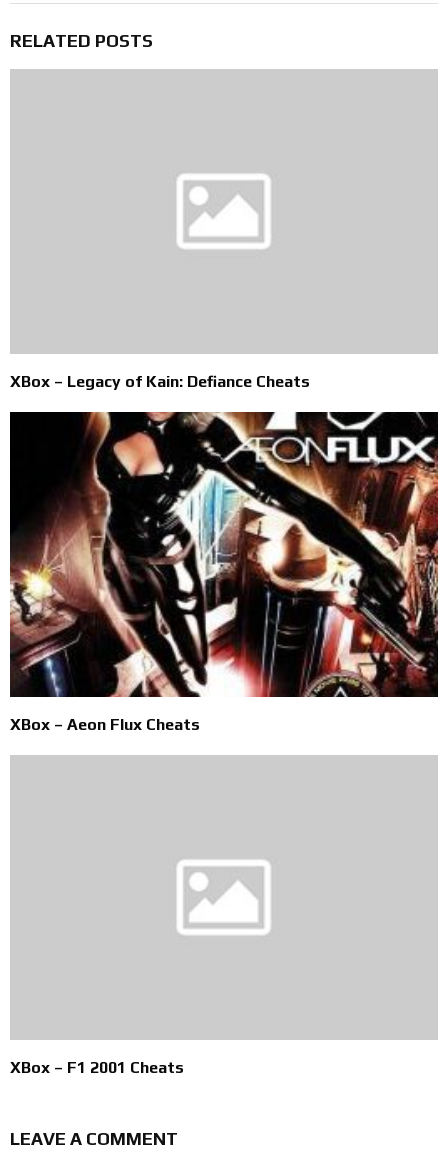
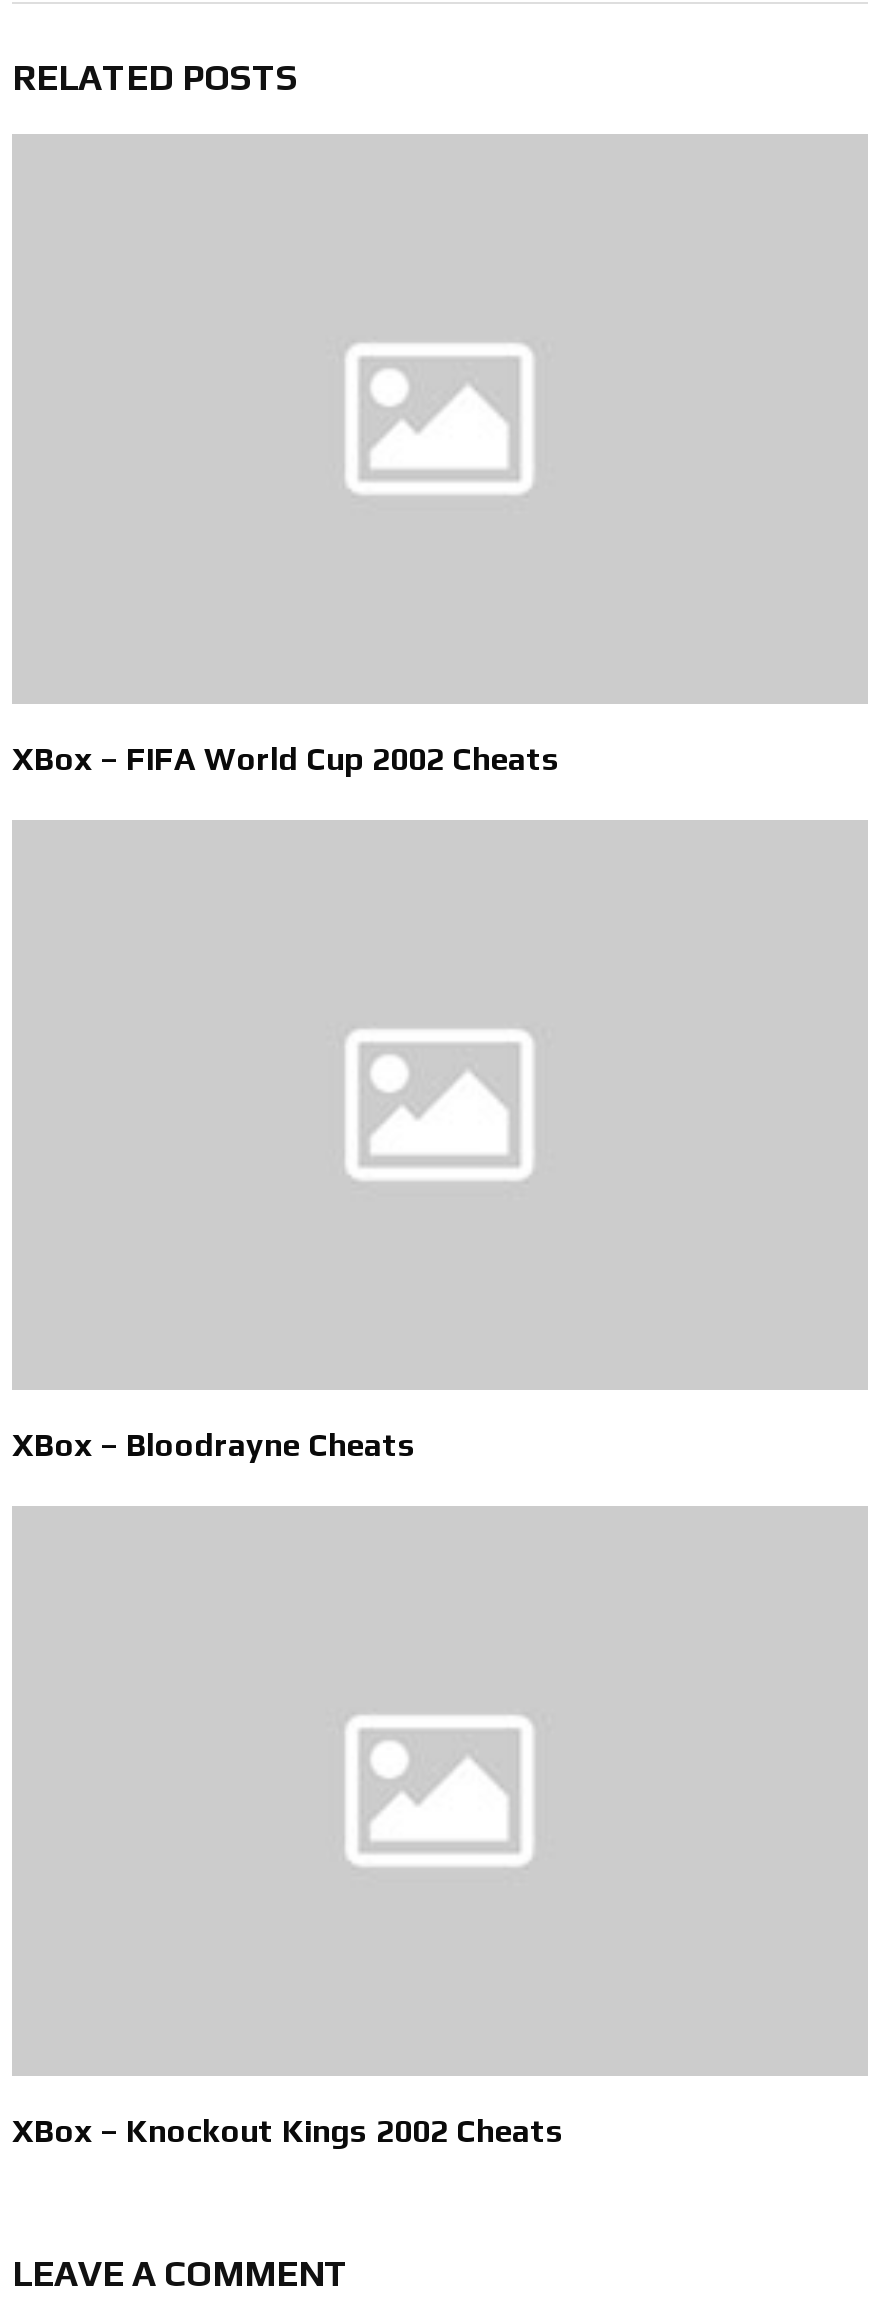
[10,372,310,391] XBox – Legacy of Kain: Defiance Cheats -> [12,740,560,778] XBox – FIFA World Cup 2002 Cheats
[9,411,439,698] [image] -> none
[10,715,200,734] XBox – Aeon Flux Cheats -> [12,1426,416,1464] XBox – Bloodrayne Cheats
[10,1058,184,1077] XBox – F1 2001 Cheats -> [12,2113,564,2151] XBox – Knockout Kings 2002 Cheats

